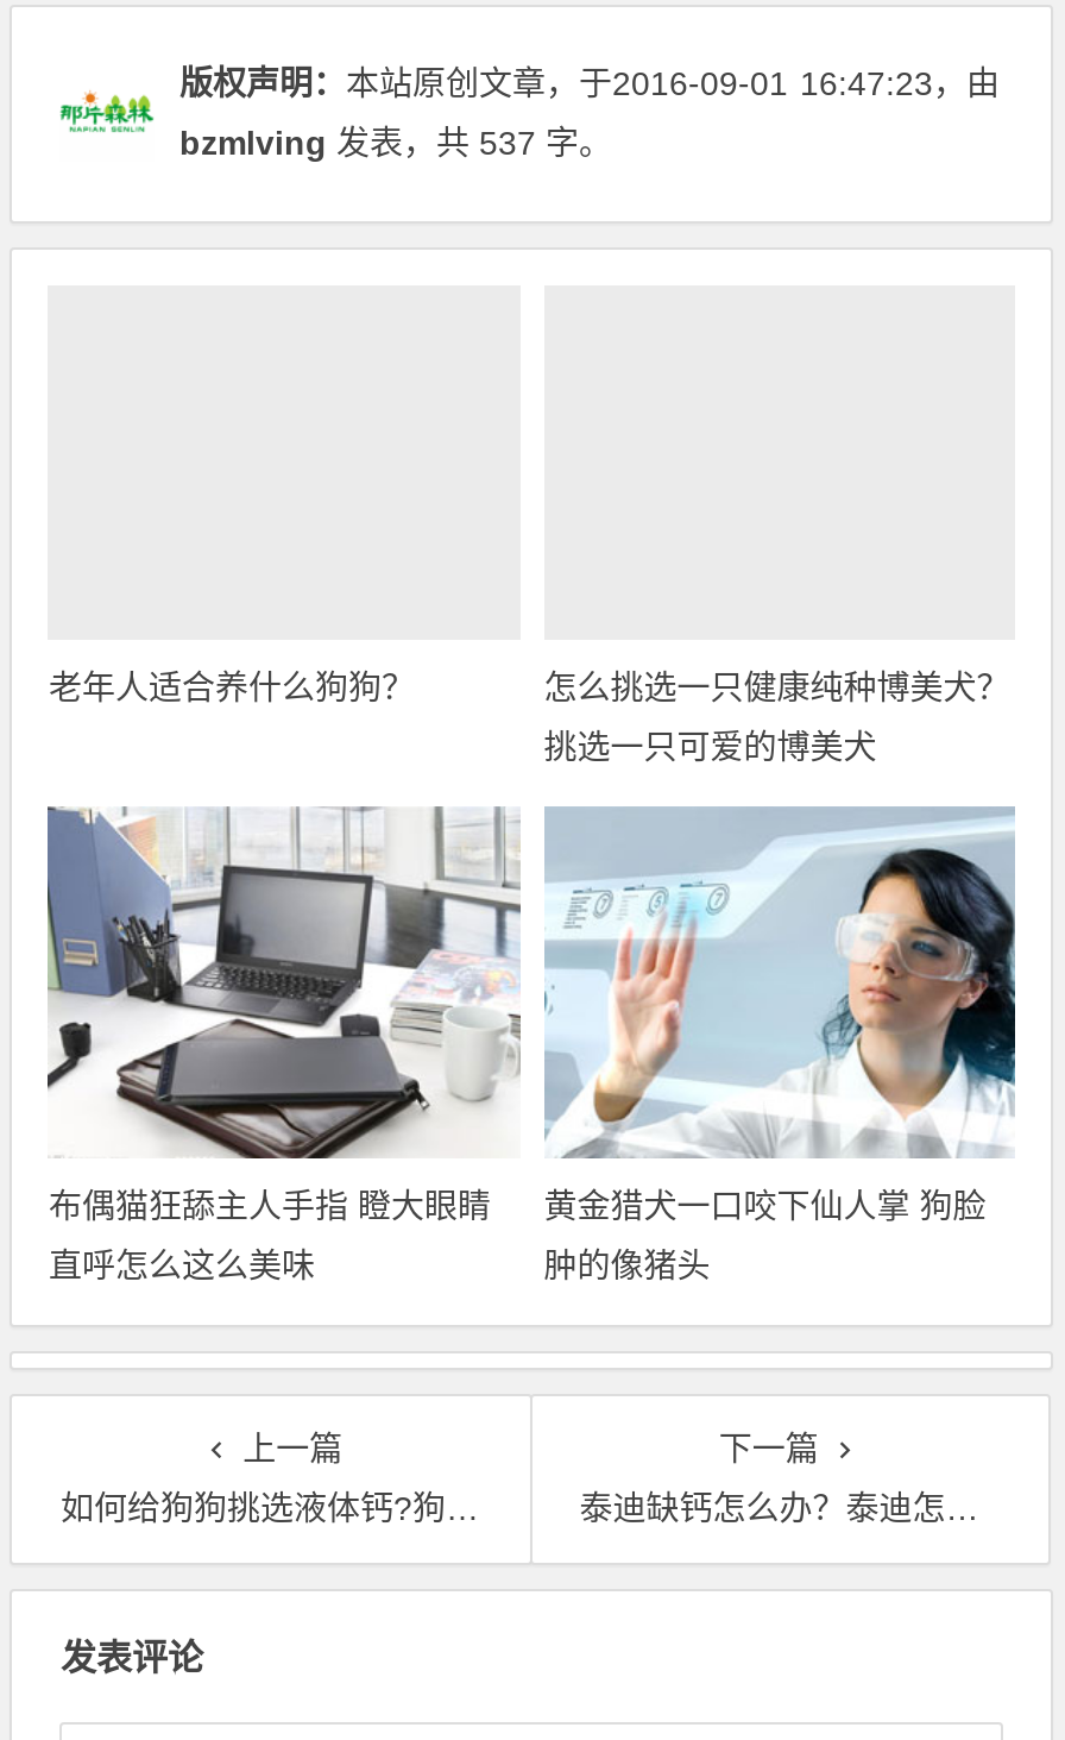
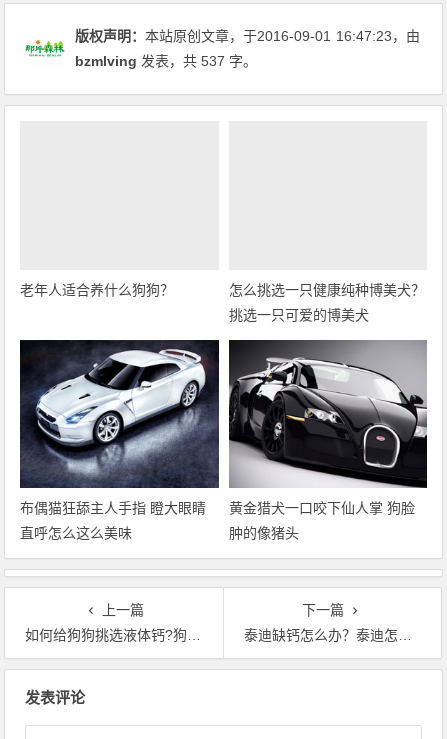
[45,806,521,1161] [image] -> [19,339,220,489] [image]
[544,806,1017,1158] [image] -> [228,339,428,489] [image]

